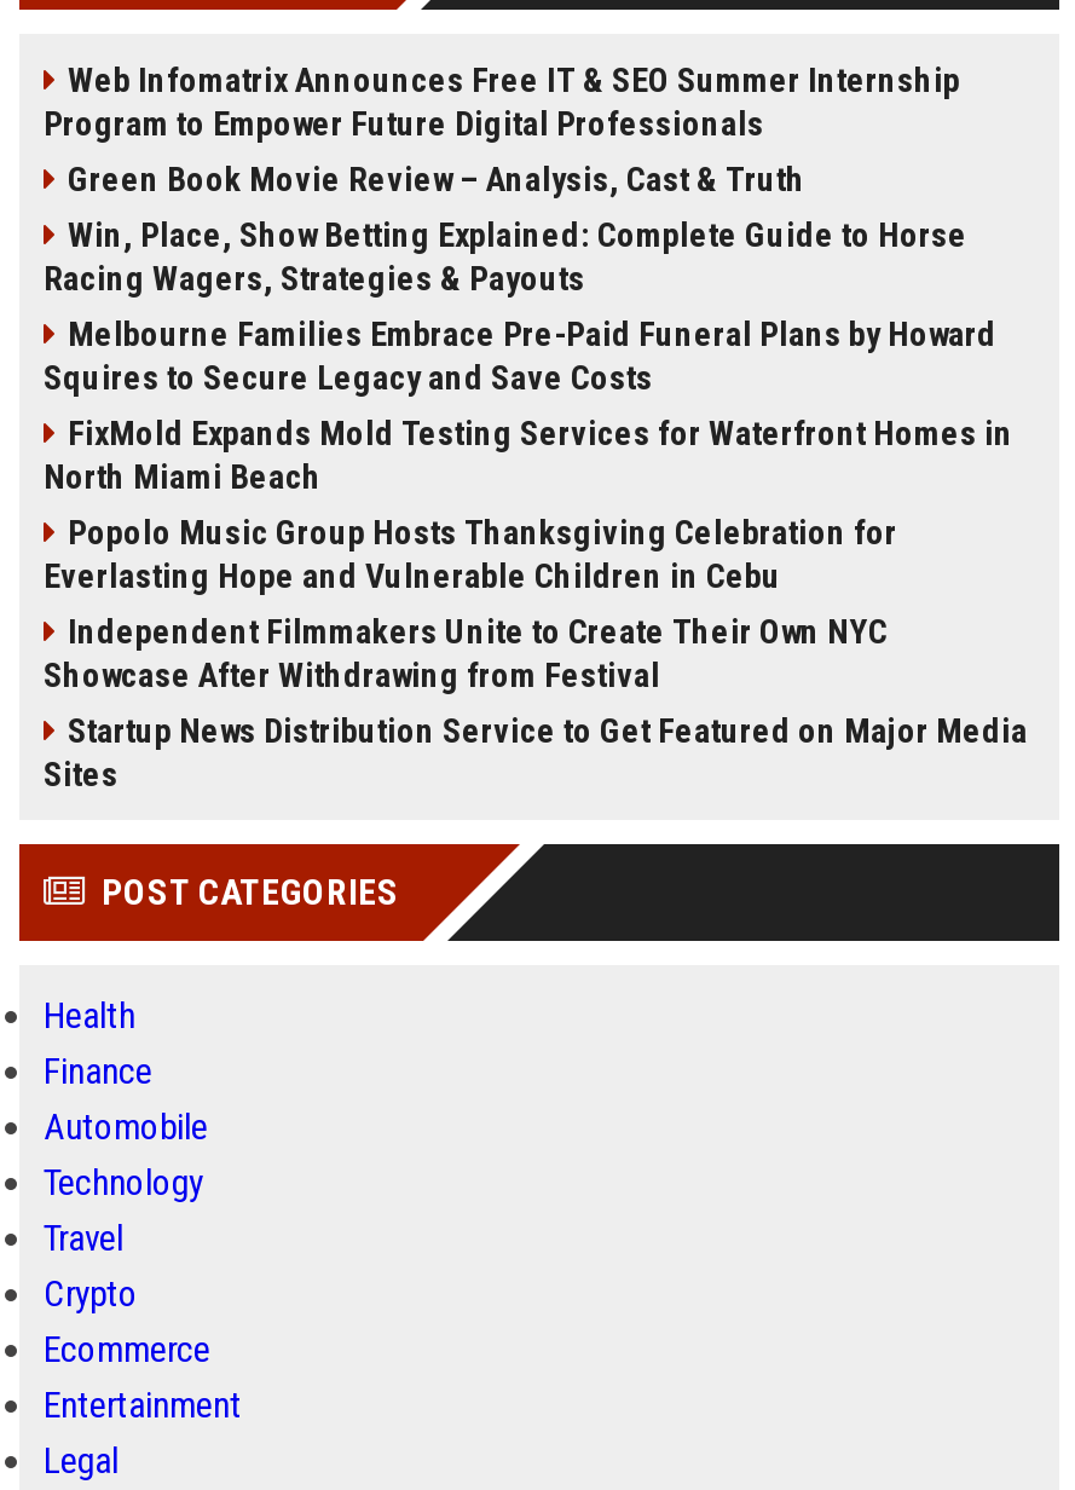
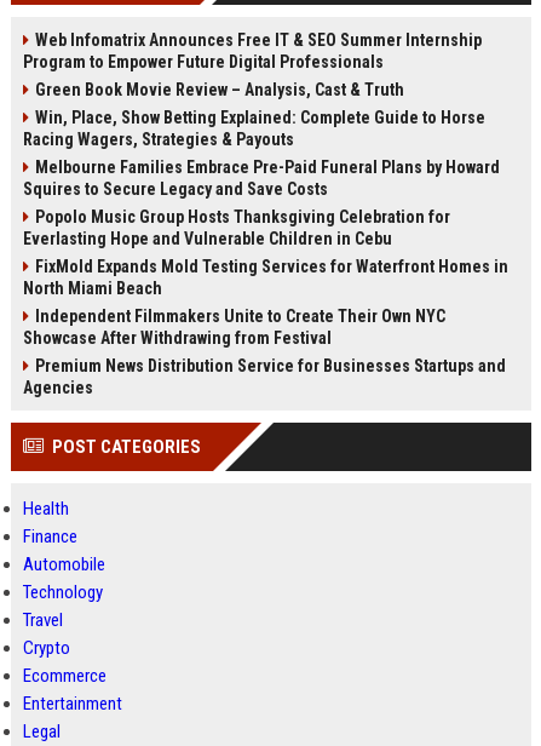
moved [44,414,1013,496] -> [23,257,508,298]: FixMold Expands Mold Testing Services for Waterfront Homes in | North Miami Beach
moved [44,513,897,595] -> [23,207,450,248]: Popolo Music Group Hosts Thanksgiving Celebration for | Everlasting Hope and Vulnerable Children in Cebu
[44,711,1028,793] Startup News Distribution Service to Get Featured on Major Media | Sites -> [23,356,506,397] Premium News Distribution Service for Businesses Startups and | Agencies

